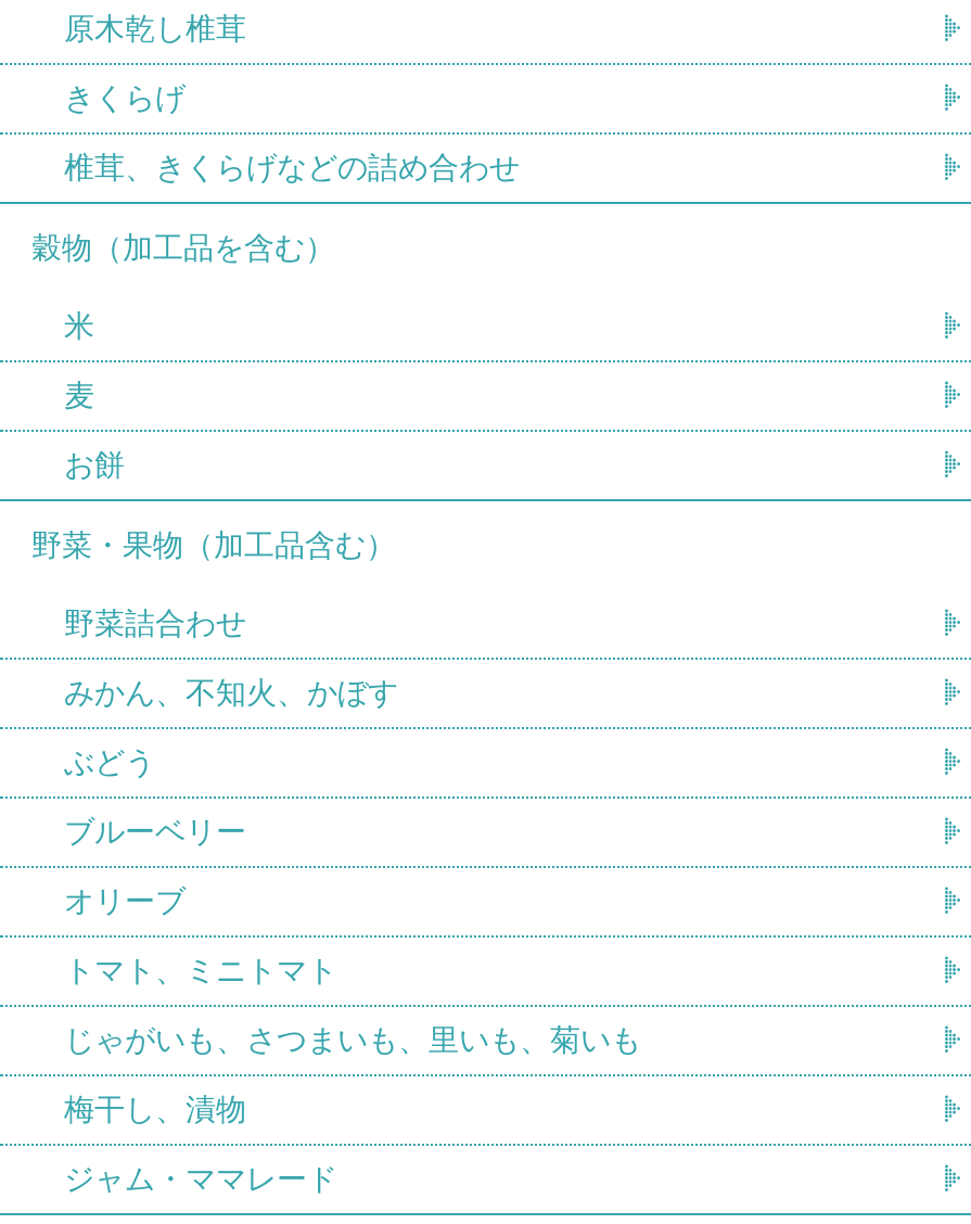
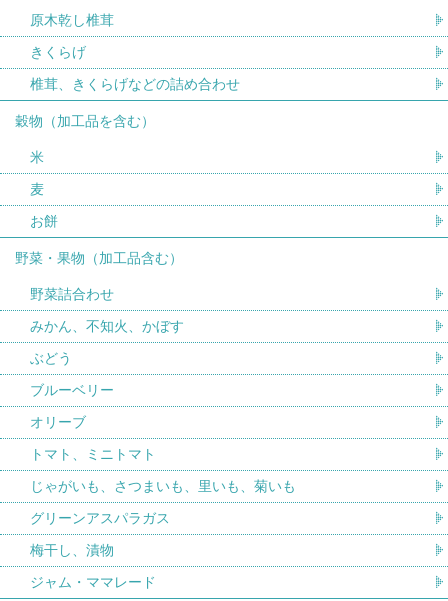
none -> [30,510,170,526] グリーンアスパラガス

